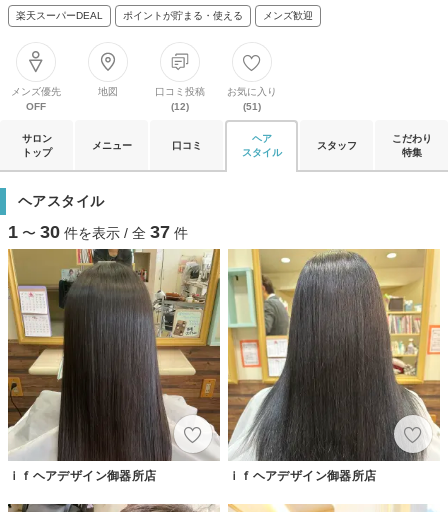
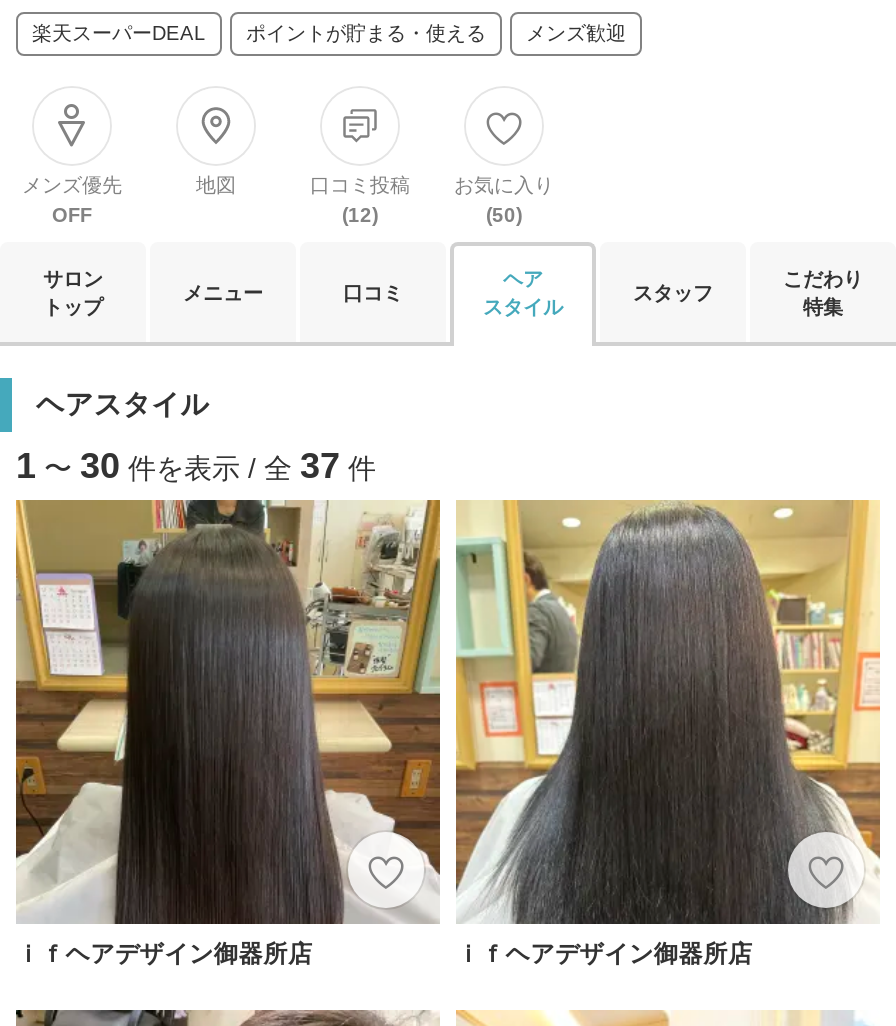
[243,101,261,112] (51) -> [486,203,522,225] (50)

